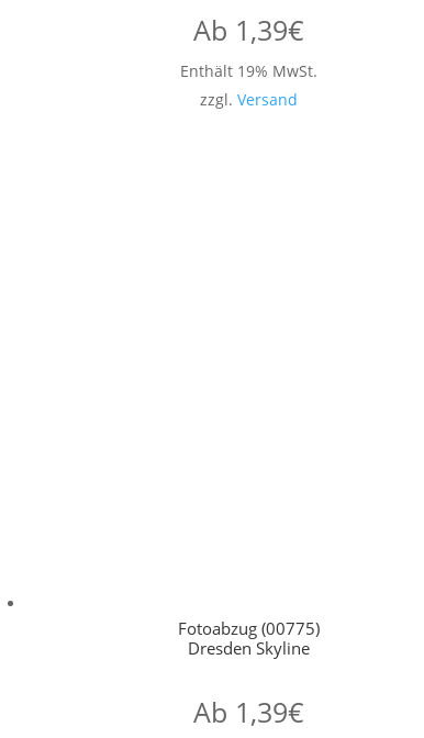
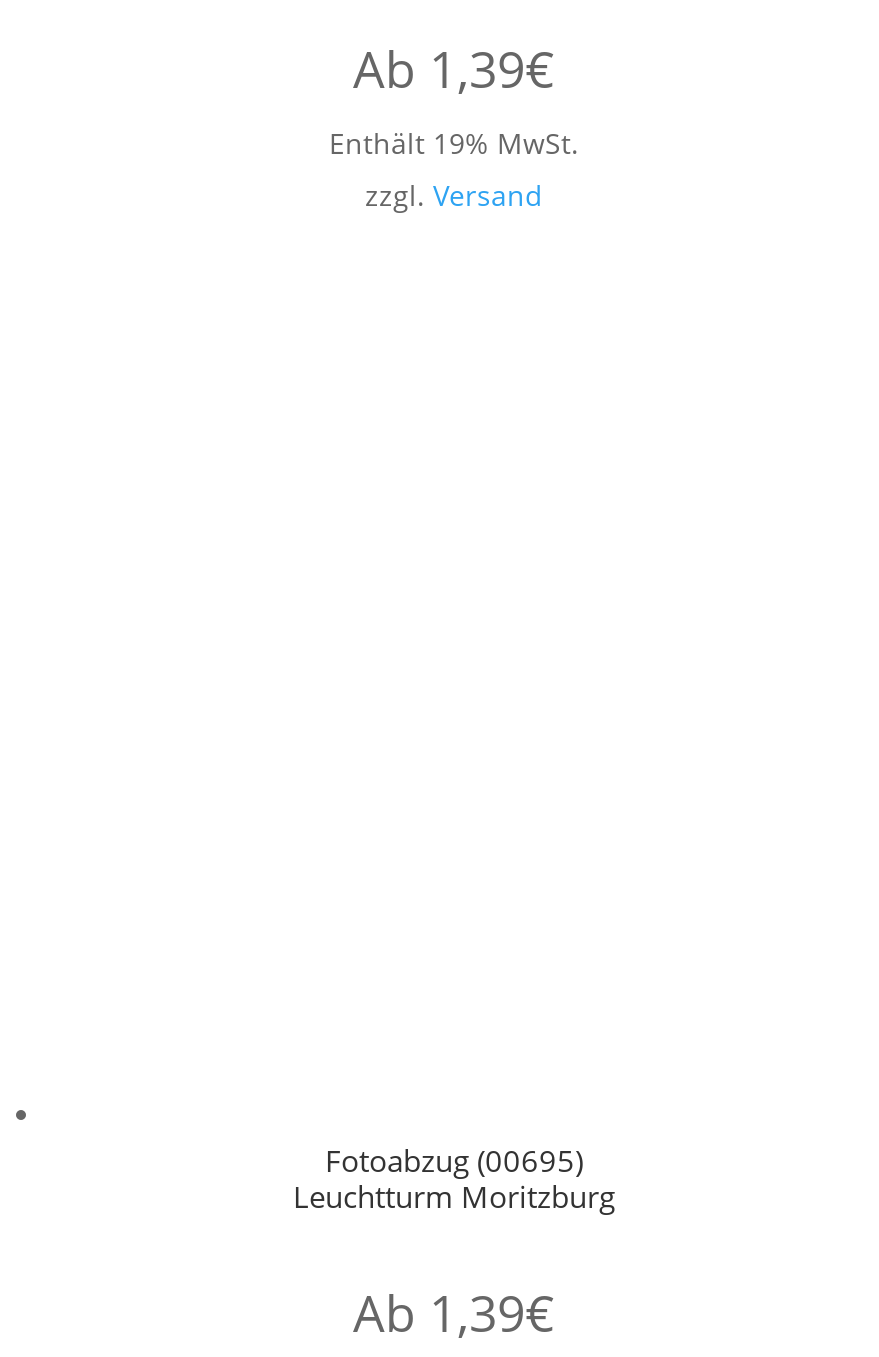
[177,617,319,659] Fotoabzug (00775) | Dresden Skyline -> [293,1139,615,1215] Fotoabzug (00695) | Leuchtturm Moritzburg

